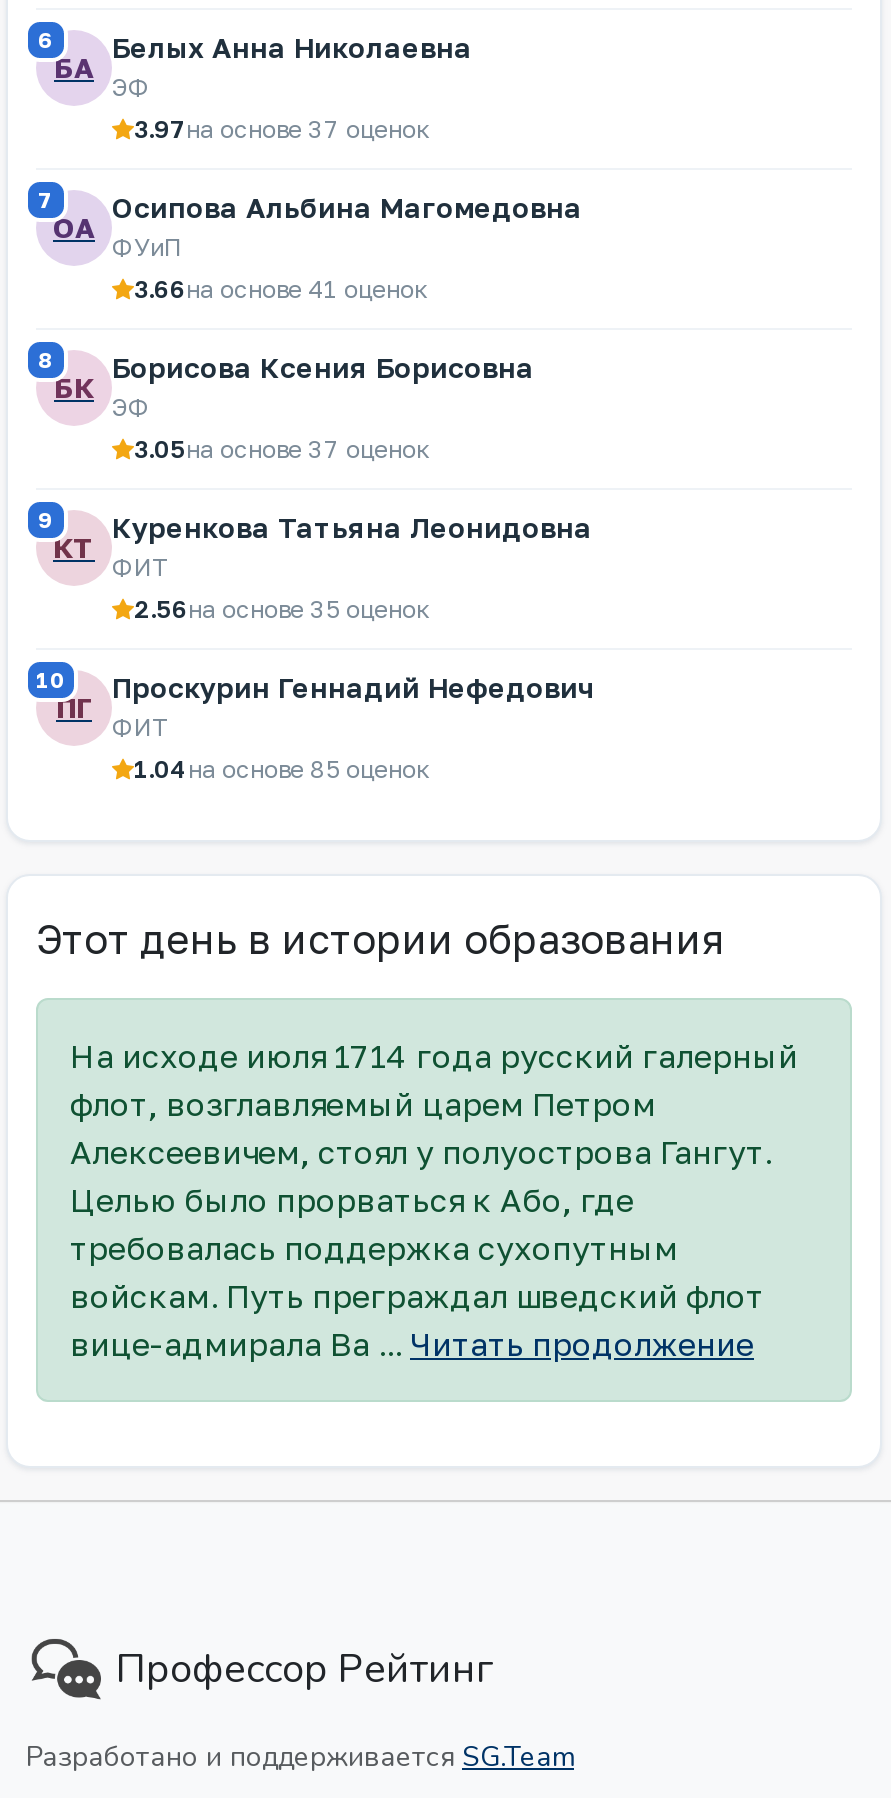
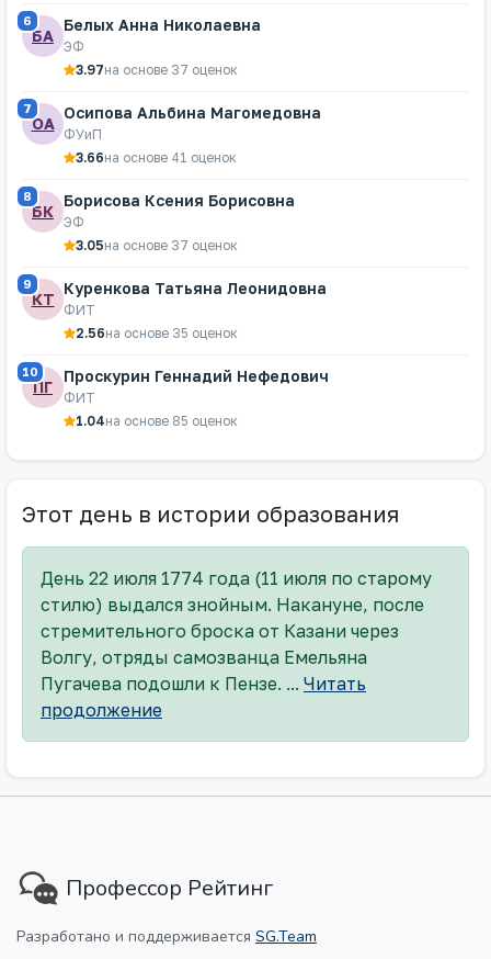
[70,1036,798,1364] На исходе июля 1714 года русский галерный | флот, возглавляемый царем Петром | Алексеевичем, стоял у полуострова Гангут. | Целью было прорваться к Або, где | требовалась поддержка сухопутным | войскам. Путь преграждал шведский флот | вице-адмирала Ва ... Читать продолжение -> [41,567,432,721] День 22 июля 1774 года (11 июля по старому | стилю) выдался знойным. Накануне, после | стремительного броска от Казани через | Волгу, отряды самозванца Емельяна | Пугачева подошли к Пензе. ... Читать | продолжение

